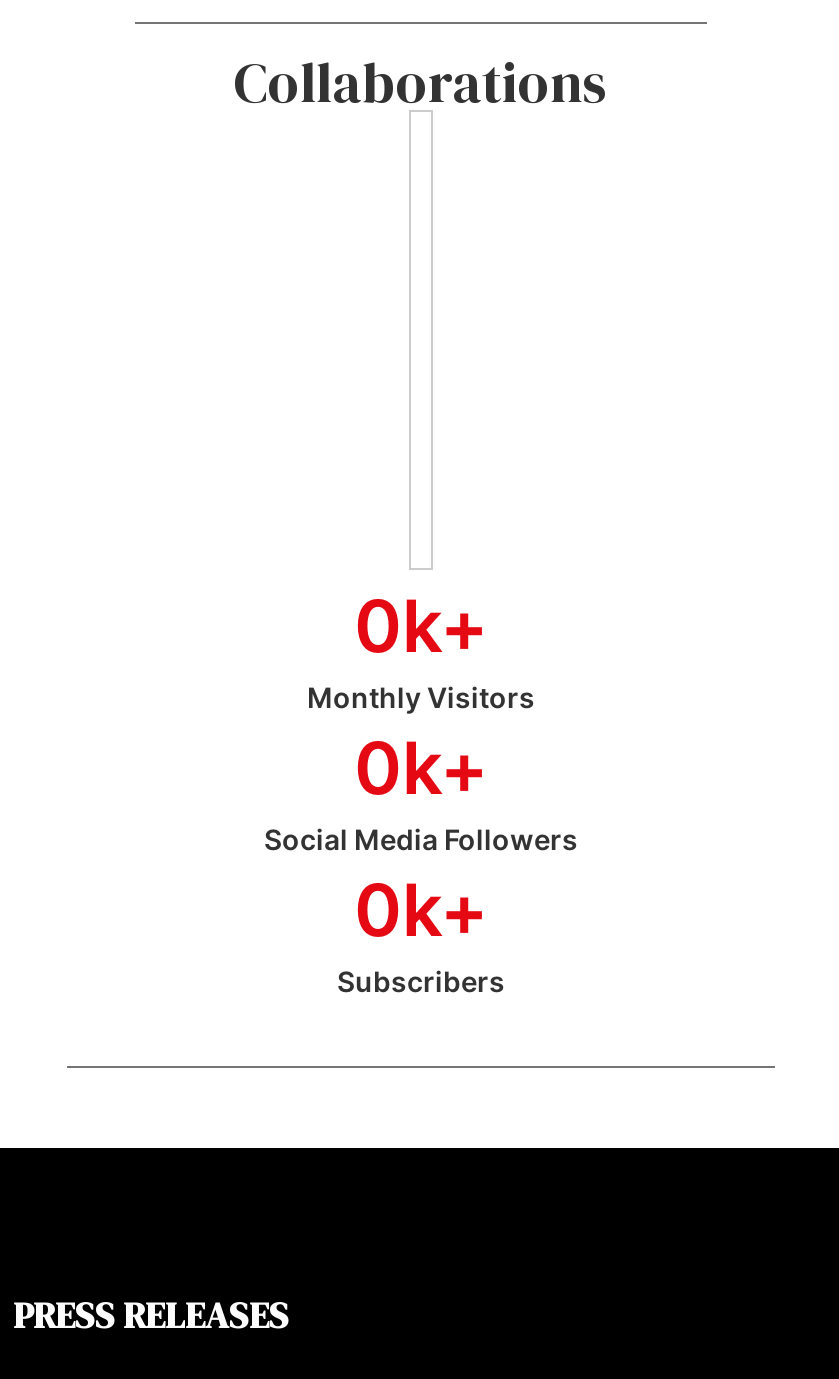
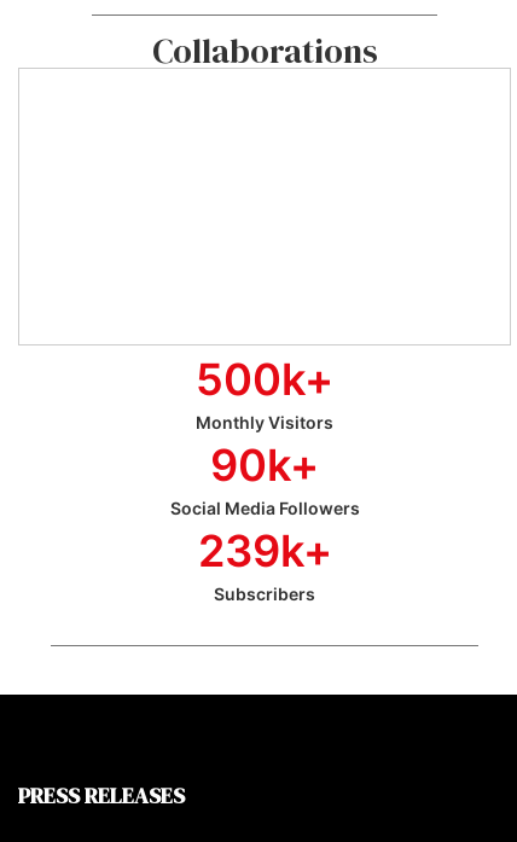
[354,582,488,670] 0k+ -> [196,353,333,406] 500k+
[354,724,488,812] 0k+ -> [210,439,319,492] 90k+
[354,866,488,954] 0k+ -> [197,525,332,578] 239k+

